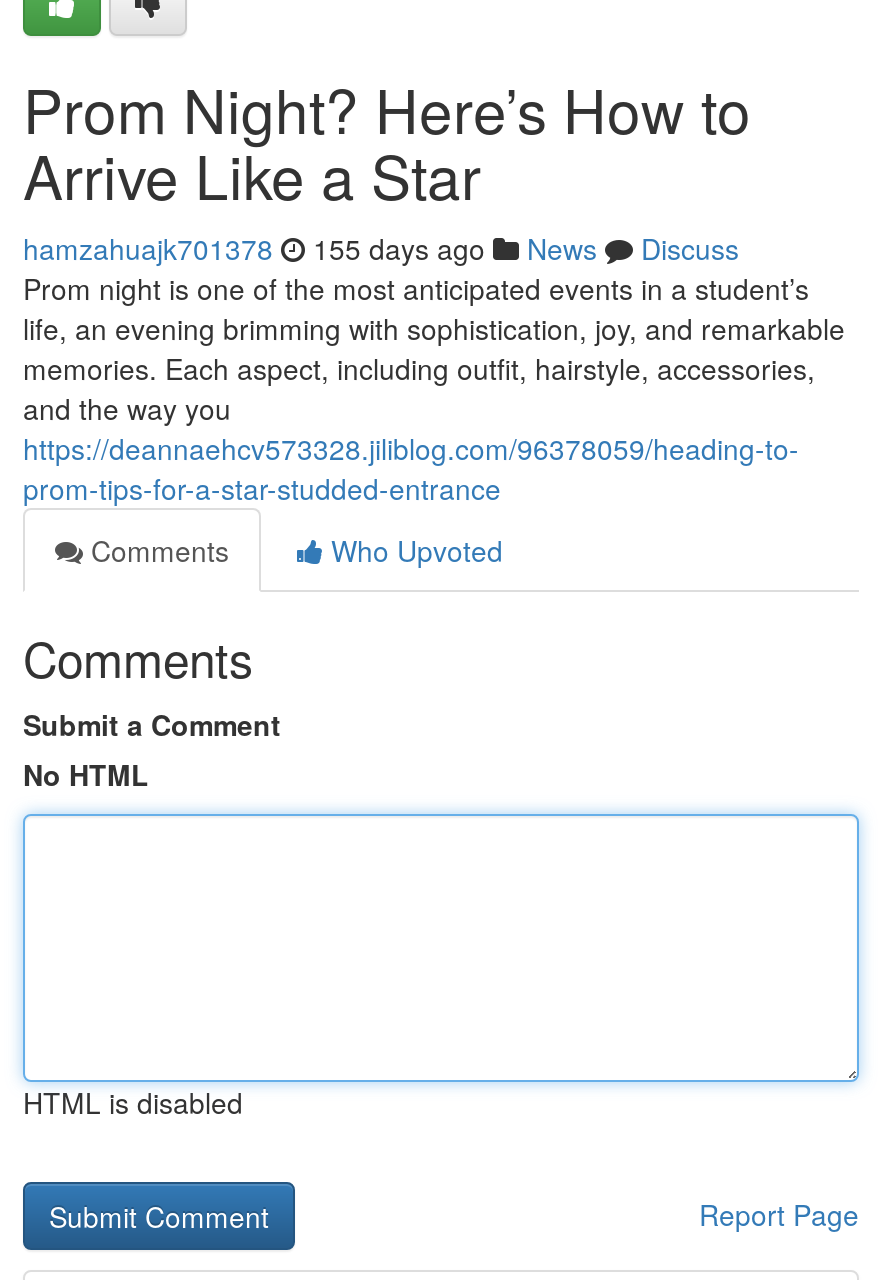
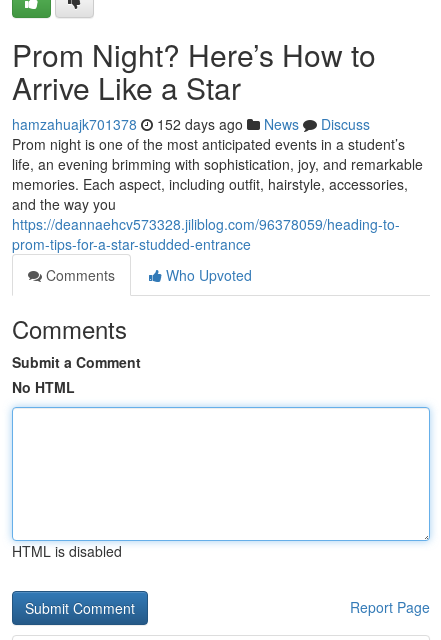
[23,228,739,268] hamzahuajk701378 155 days ago News Discuss -> [12,114,370,134] hamzahuajk701378 152 days ago News Discuss

